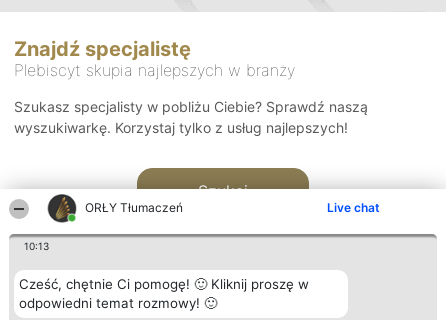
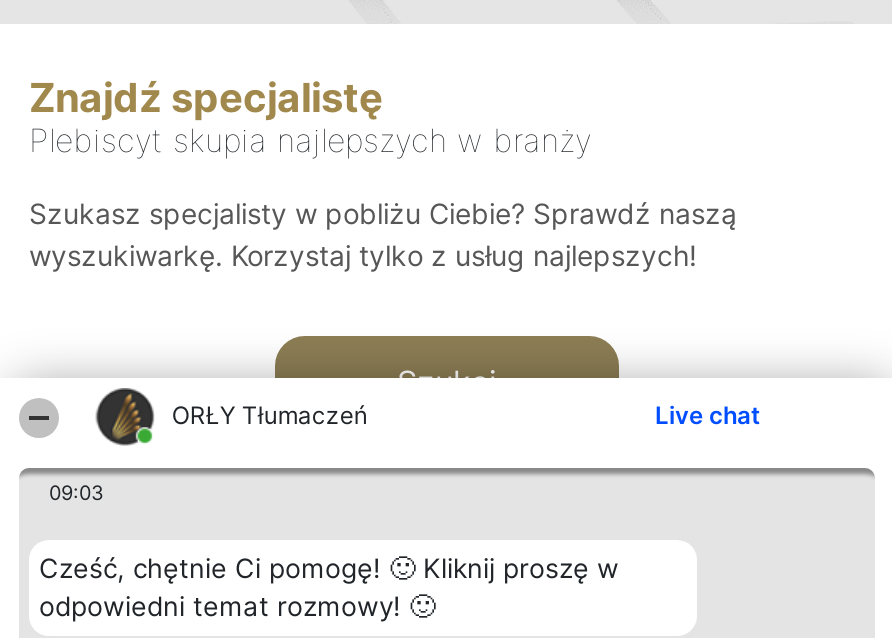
[24,240,49,252] 10:13 -> [49,480,103,504] 09:03

